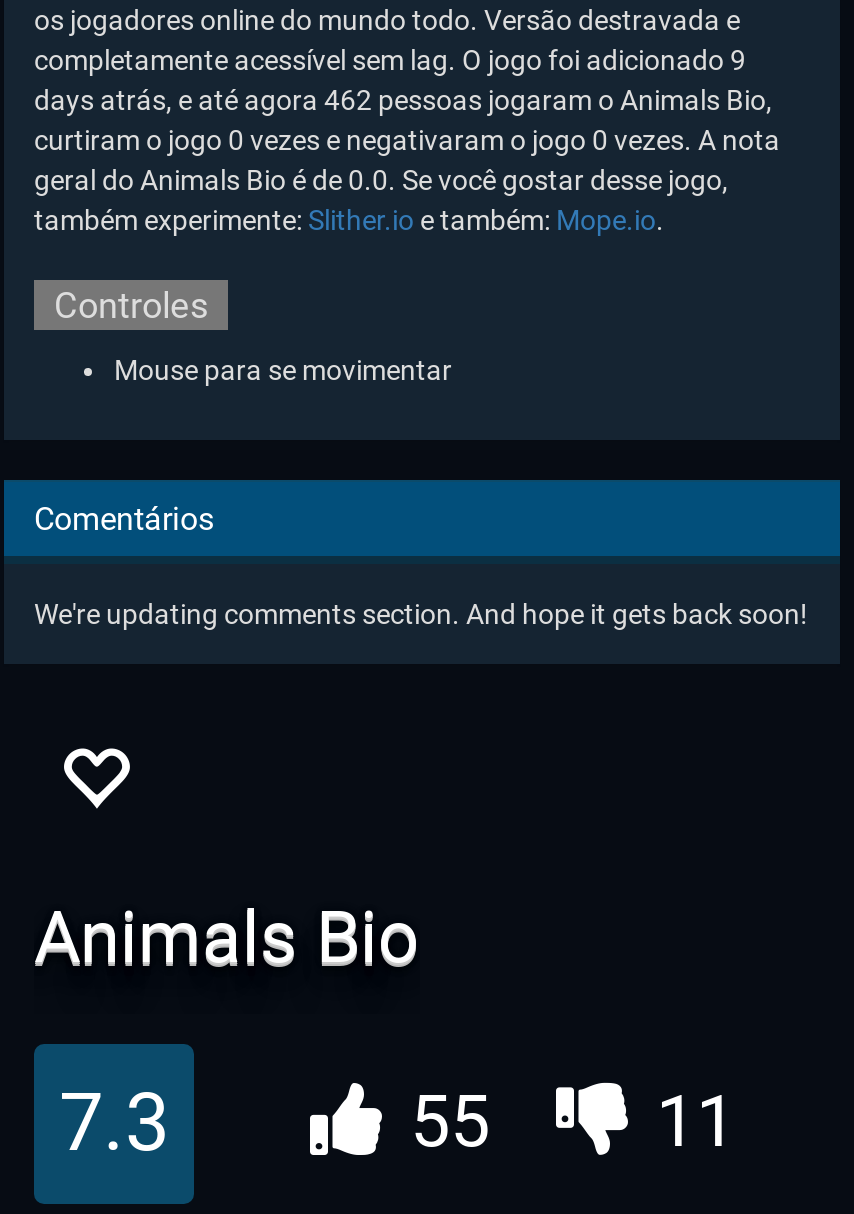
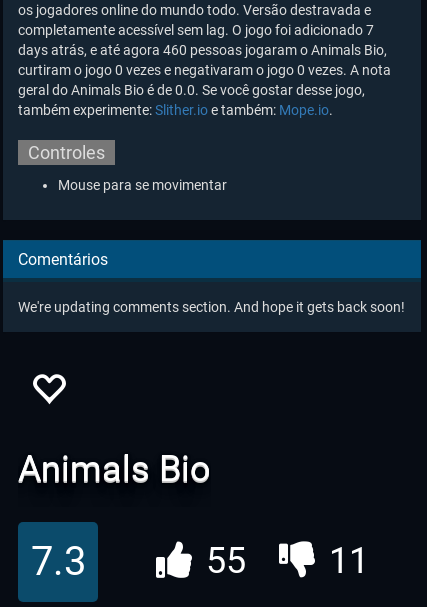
[34,44,746,76] completamente acessível sem lag. O jogo foi adicionado 9 -> [18,22,374,38] completamente acessível sem lag. O jogo foi adicionado 7
[34,84,772,116] days atrás, e até agora 462 pessoas jogaram o Animals Bio, -> [18,42,387,58] days atrás, e até agora 460 pessoas jogaram o Animals Bio,

